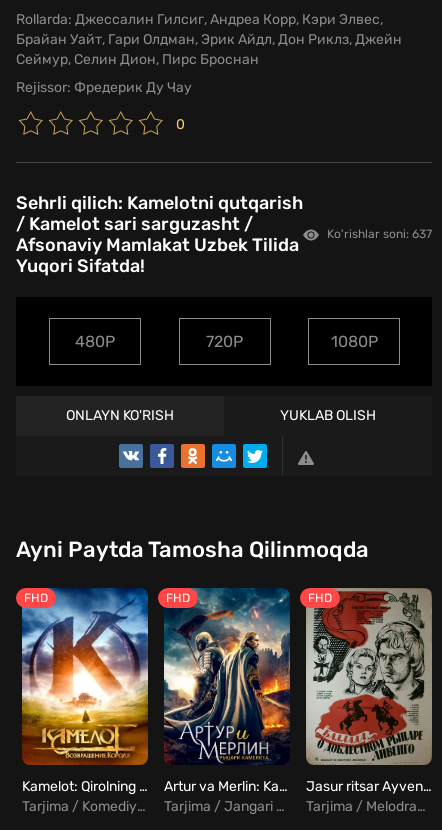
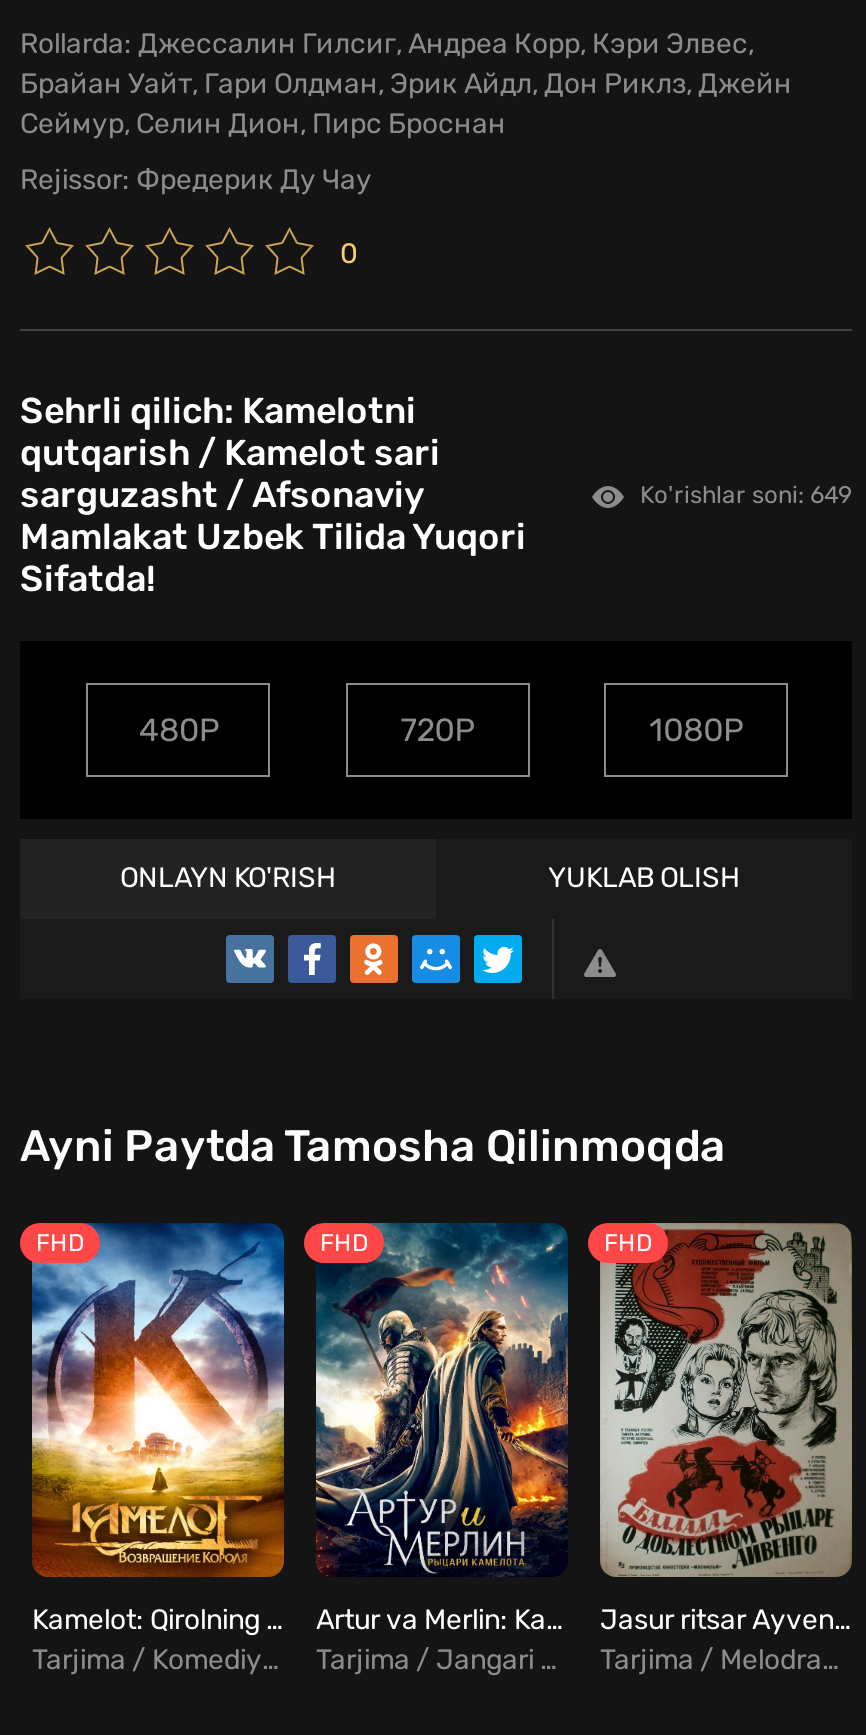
[327,227,432,241] Ko'rishlar soni: 637 -> [640,481,852,509] Ko'rishlar soni: 649

